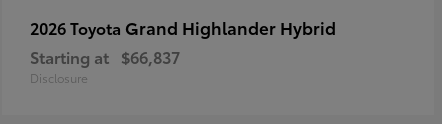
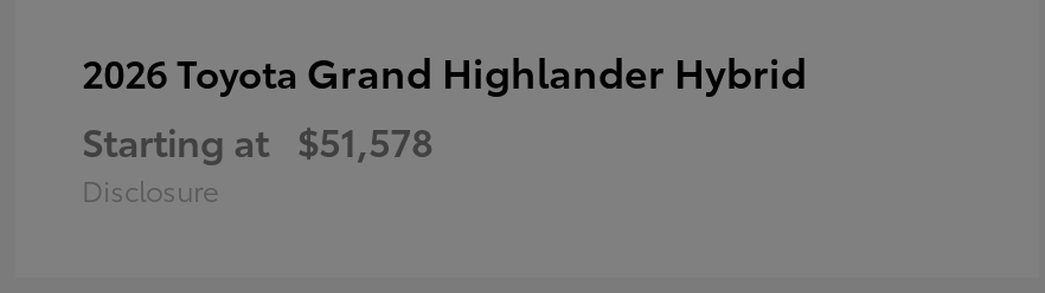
[30,44,180,67] Starting at $66,837 -> [82,111,432,165] Starting at $51,578

